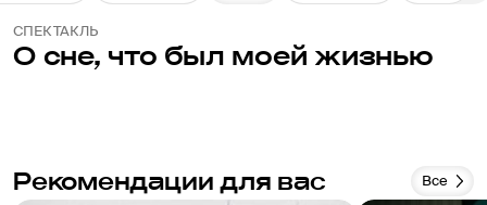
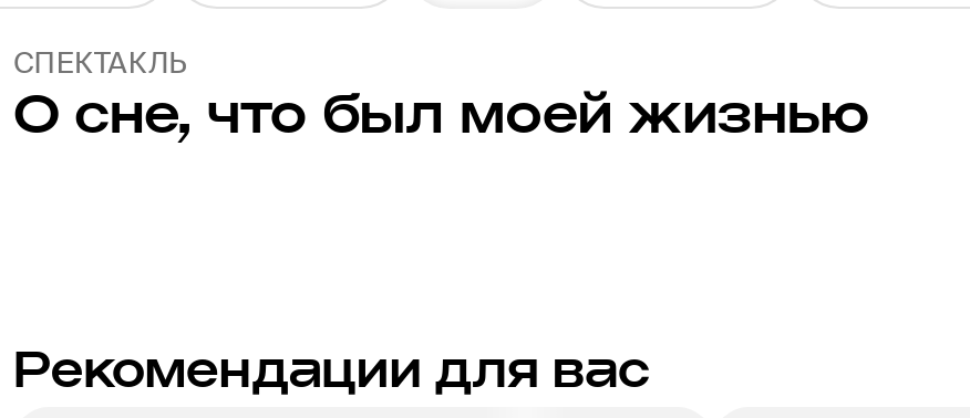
[422,171,448,190] Все -> none

